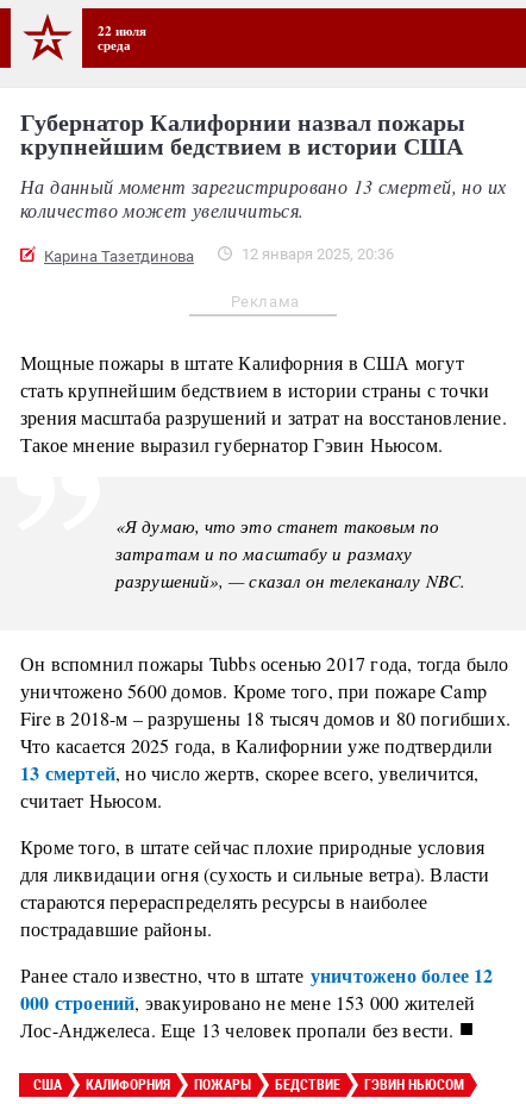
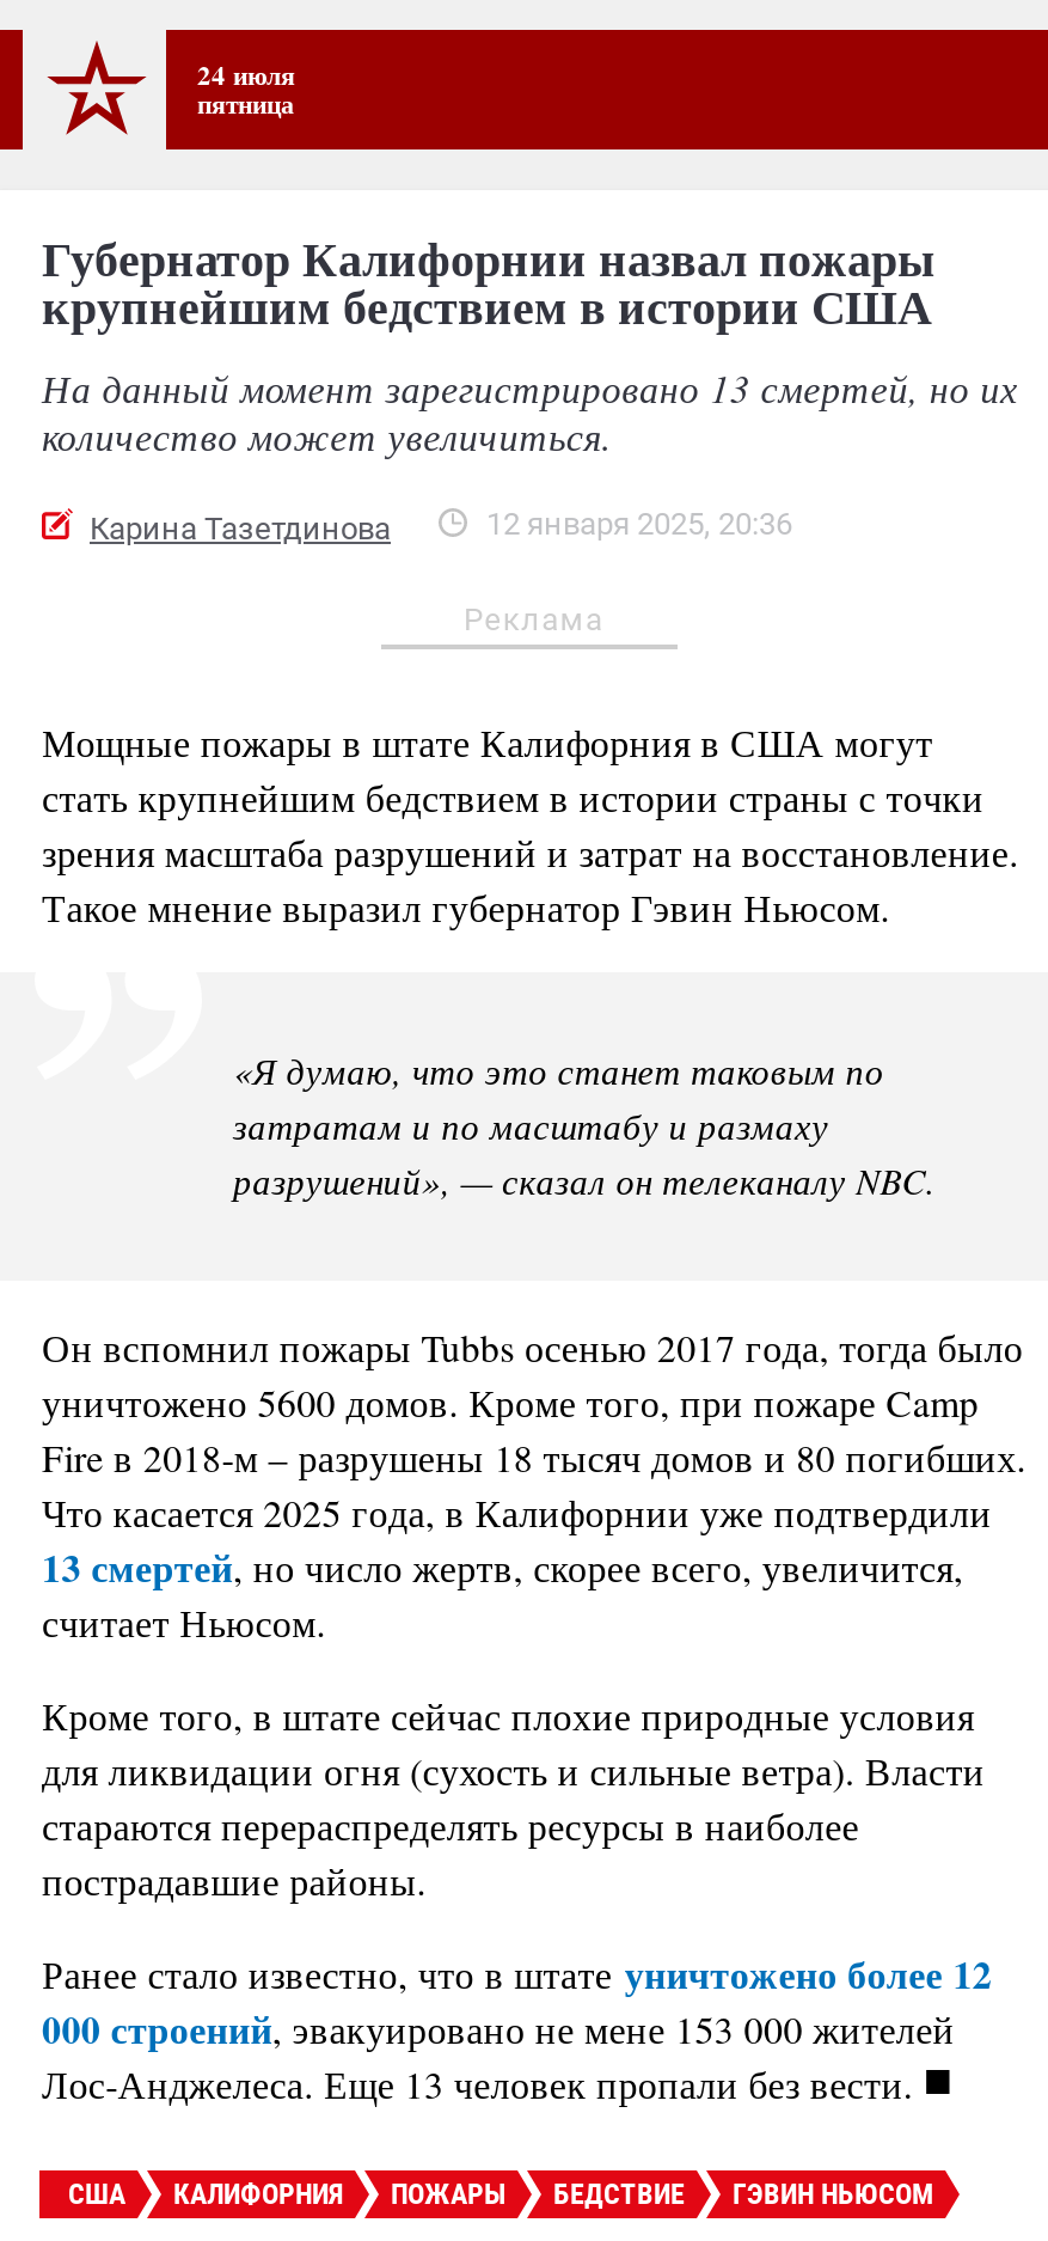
[98,20,146,55] 22 июля | среда -> [197,54,295,123] 24 июля | пятница

